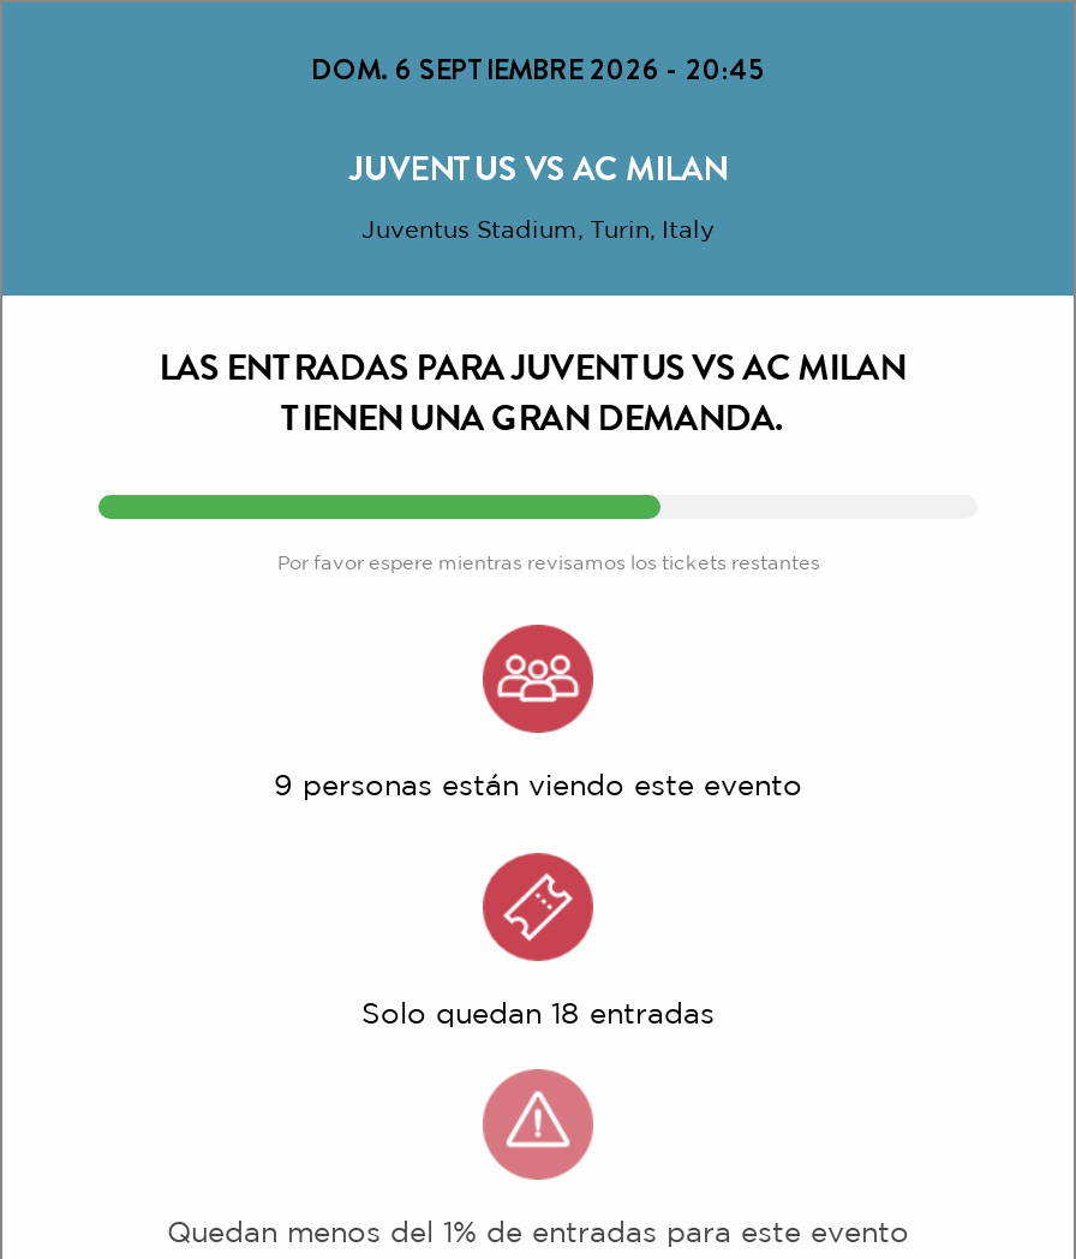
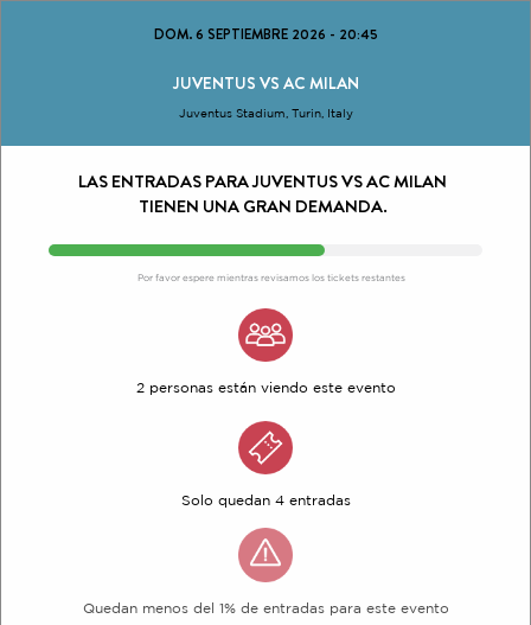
[274,769,802,801] 9 personas están viendo este evento -> [136,380,395,395] 2 personas están viendo este evento
[361,998,715,1029] Solo quedan 18 entradas -> [181,493,350,508] Solo quedan 4 entradas

